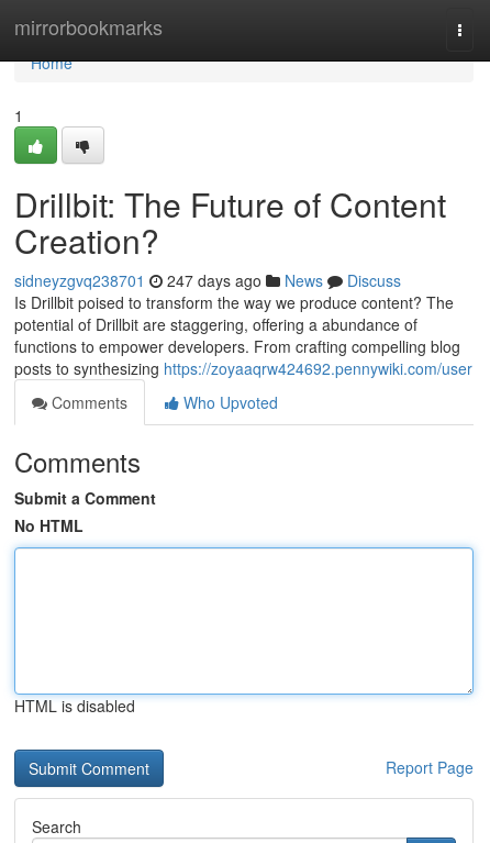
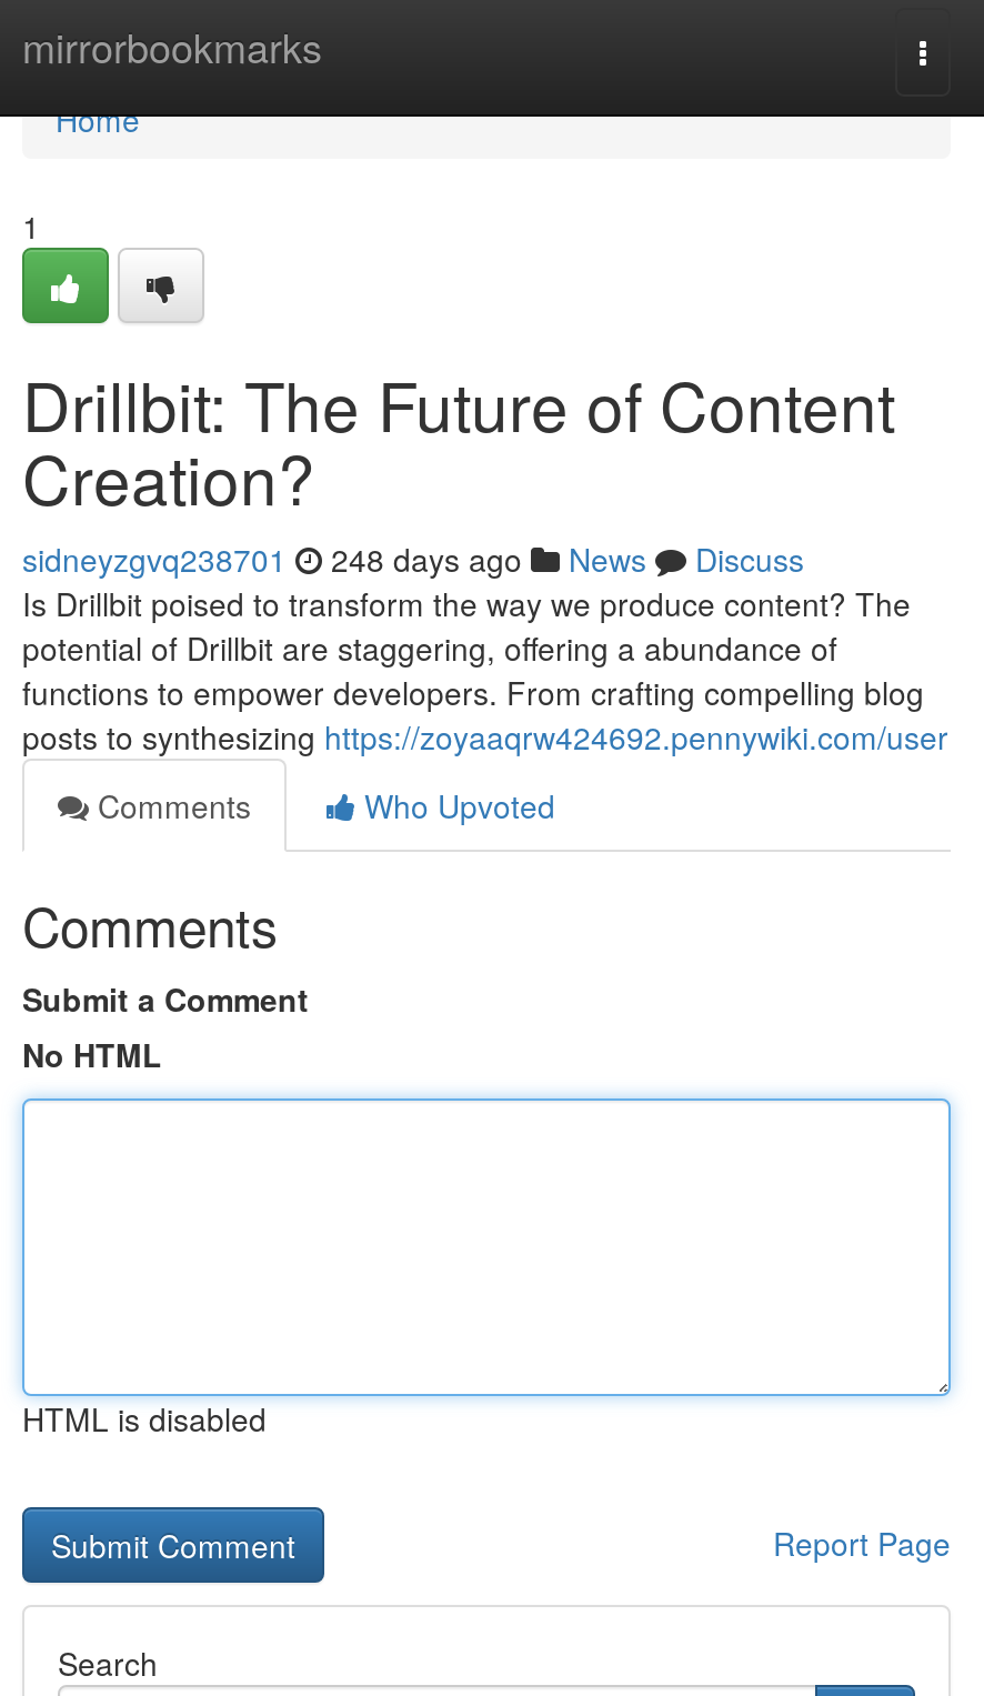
[14,269,401,291] sidneyzgvq238701 247 days ago News Discuss -> [22,536,804,581] sidneyzgvq238701 248 days ago News Discuss

